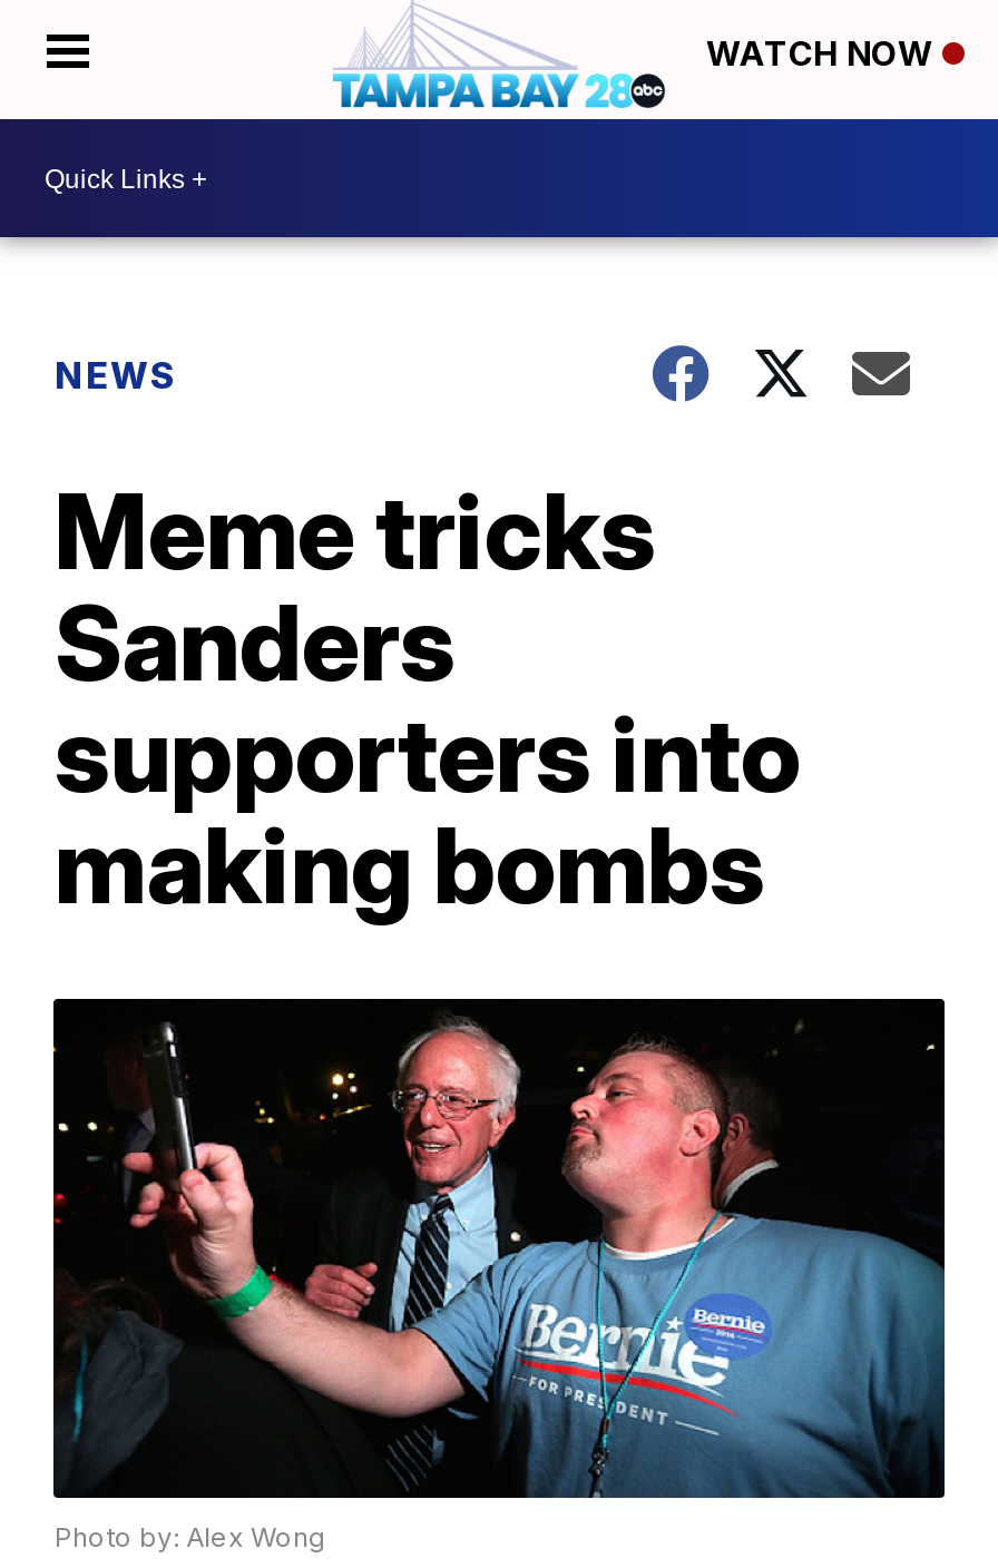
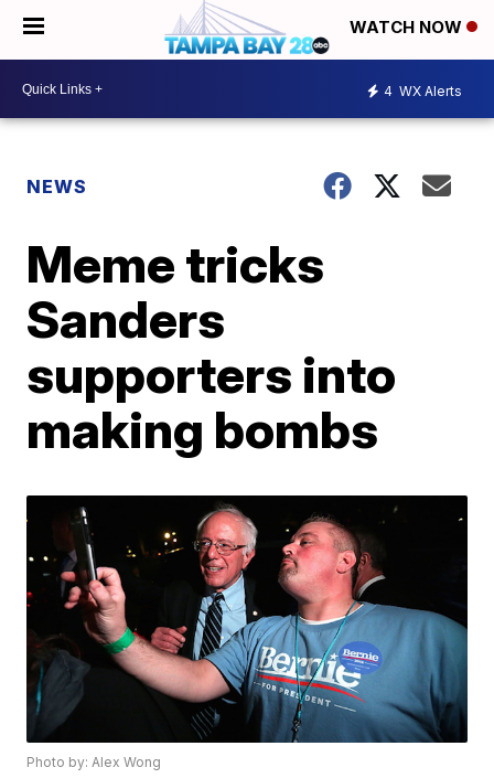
none -> [384,82,462,99] 4 WX Alerts

